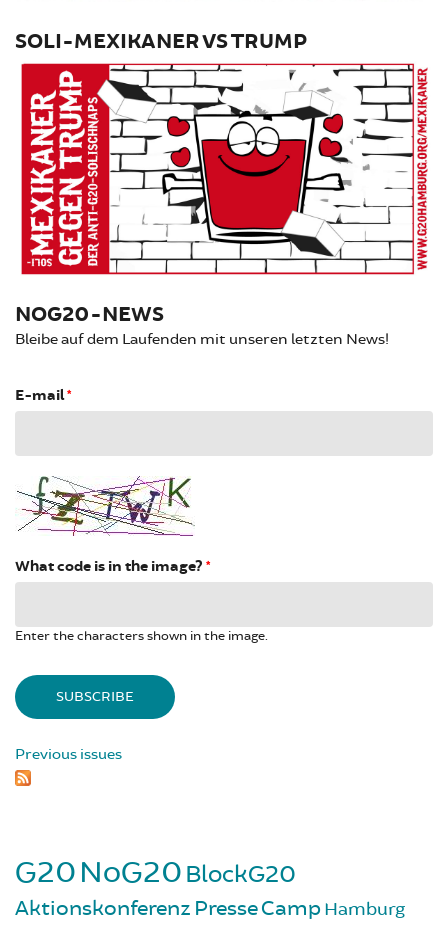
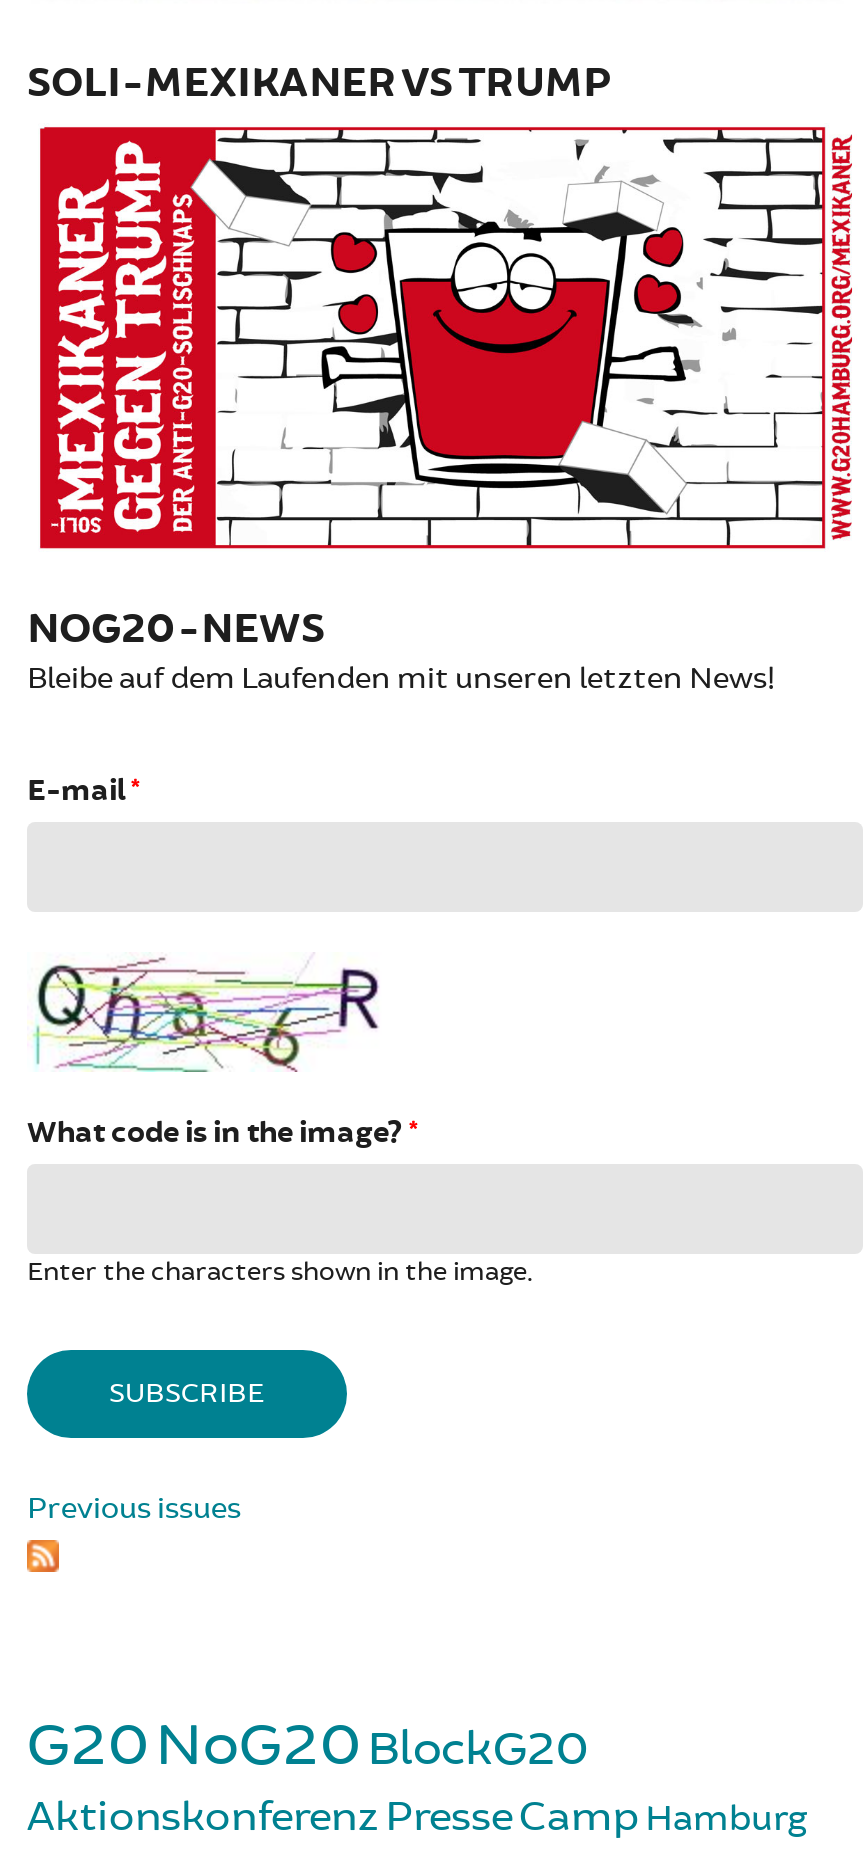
[17,476,194,537] [image] -> [33,954,381,1074] [image]

